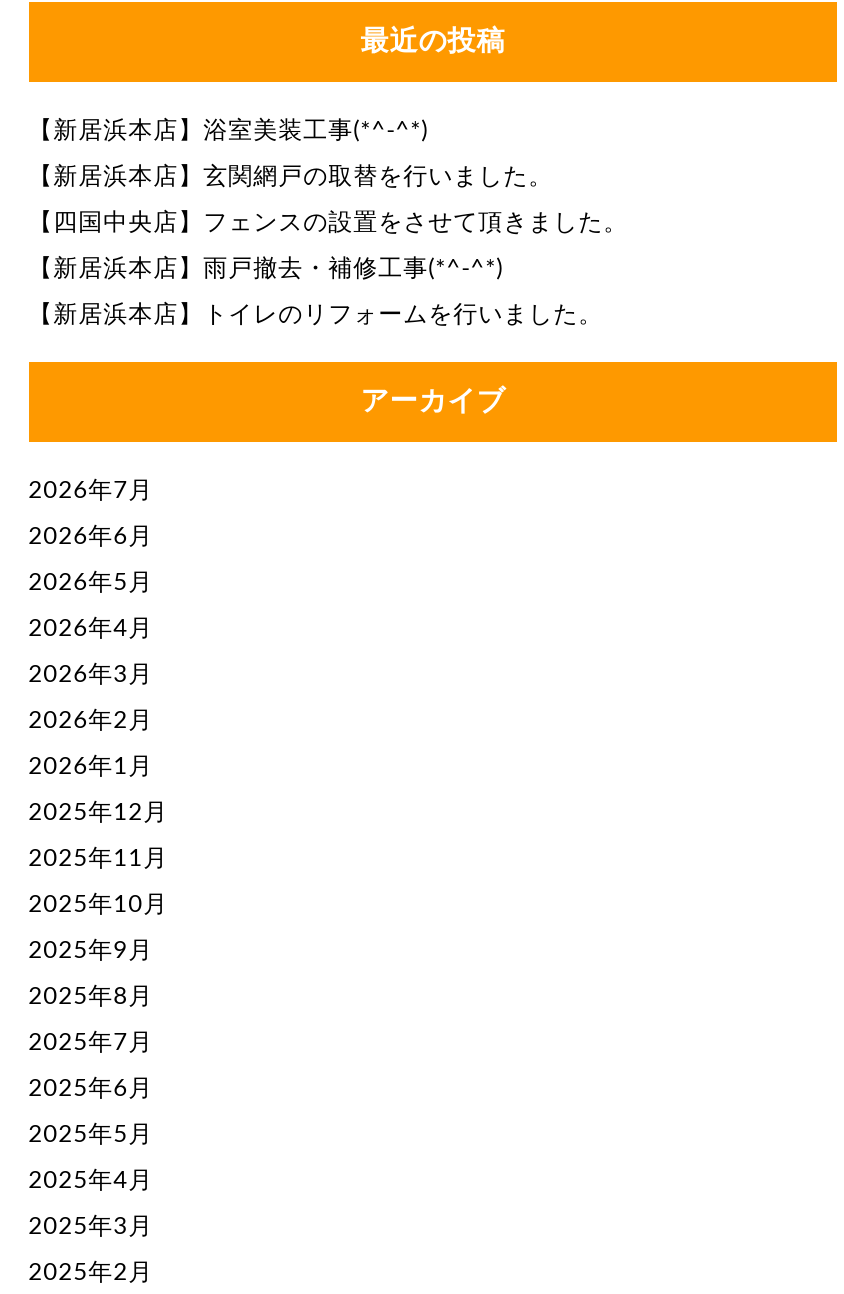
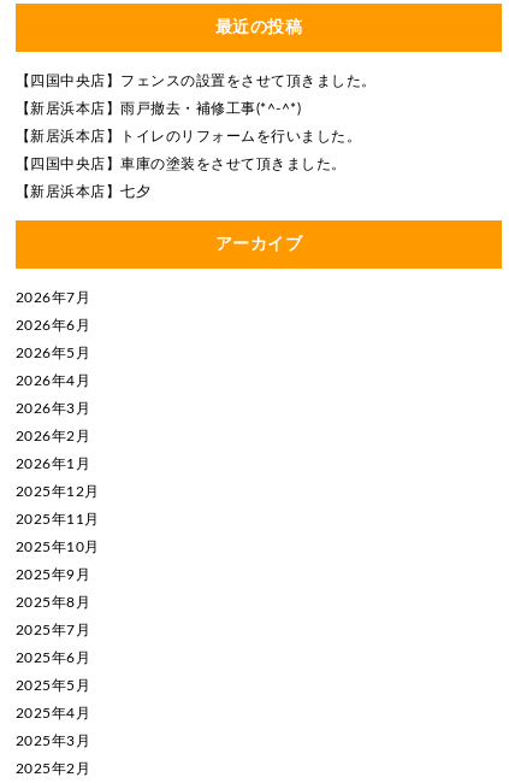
[28,118,553,188] 【新居浜本店】浴室美装工事(*^-^*) | 【新居浜本店】玄関網戸の取替を行いました。 -> none
moved [28,210,628,326] -> [15,74,376,143]: 【四国中央店】フェンスの設置をさせて頂きました。 | 【新居浜本店】雨戸撤去・補修工事(*^-^*) | 【新居浜本店】トイレのリフォームを行いました。
none -> [15,157,346,199] 【四国中央店】車庫の塗装をさせて頂きました。 | 【新居浜本店】七夕

